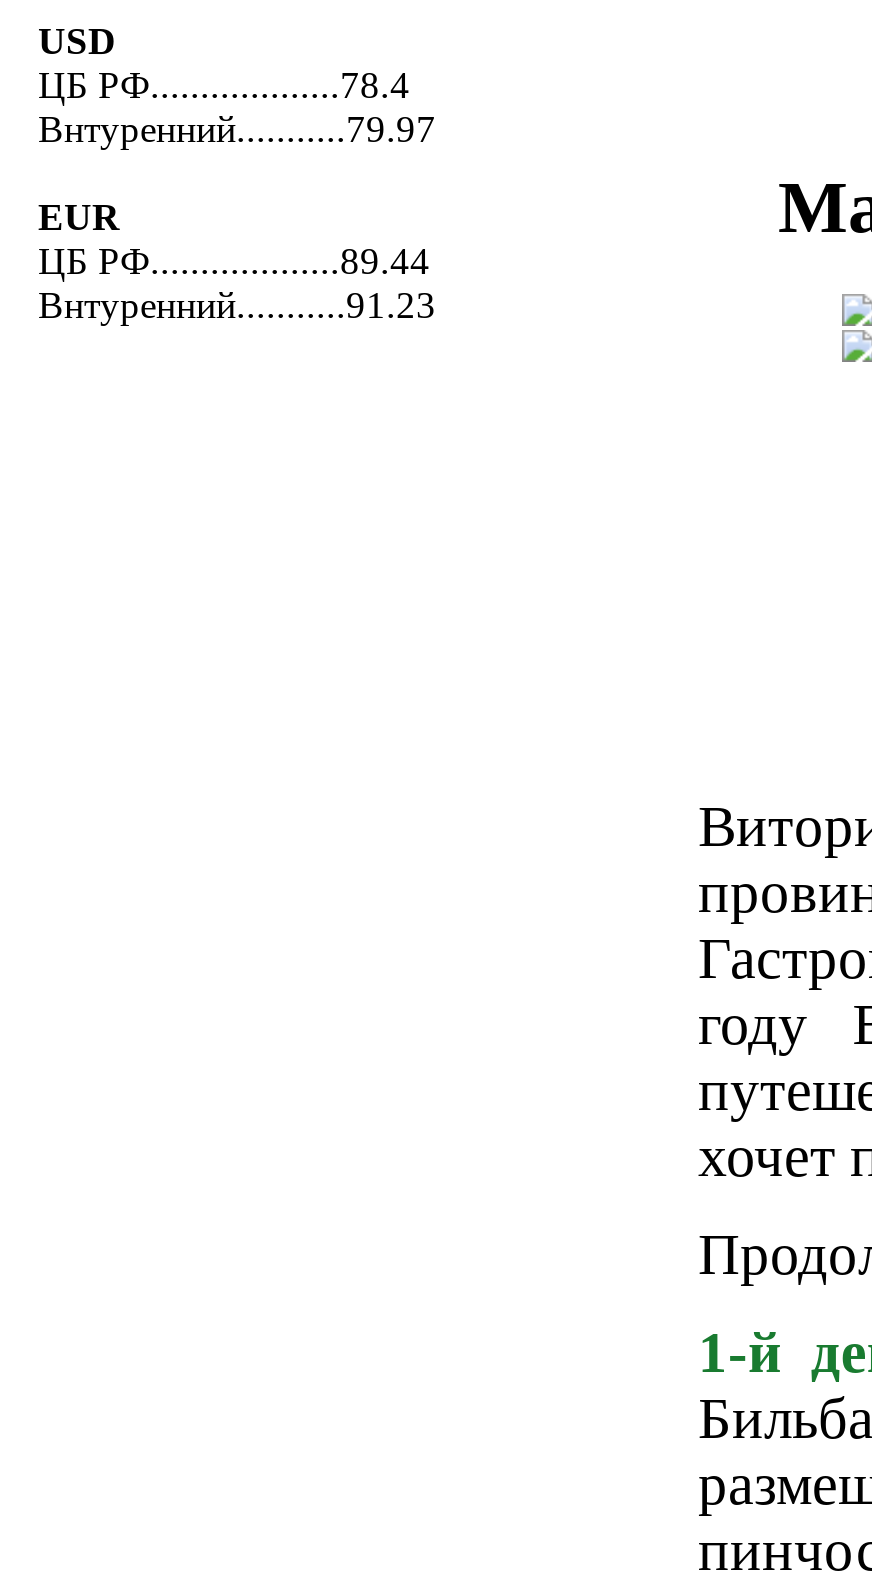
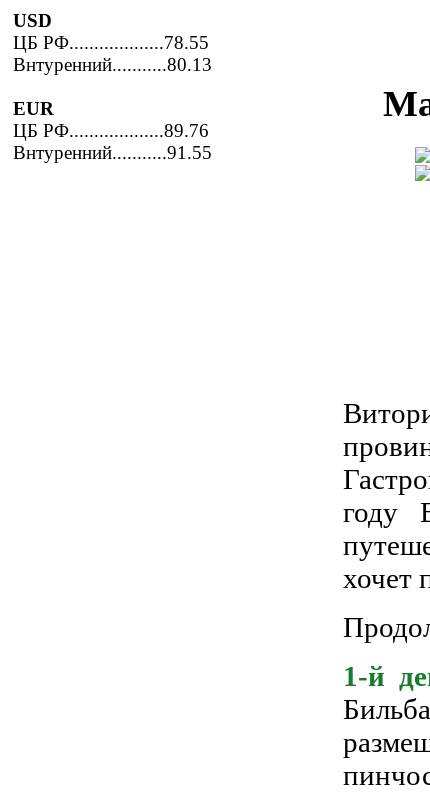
[38,64,436,150] ЦБ РФ...................78.4 | Внтуренний...........79.97 -> [13,32,212,75] ЦБ РФ...................78.55 | Внтуренний...........80.13
[38,240,436,326] ЦБ РФ...................89.44 | Внтуренний...........91.23 -> [13,120,212,163] ЦБ РФ...................89.76 | Внтуренний...........91.55

